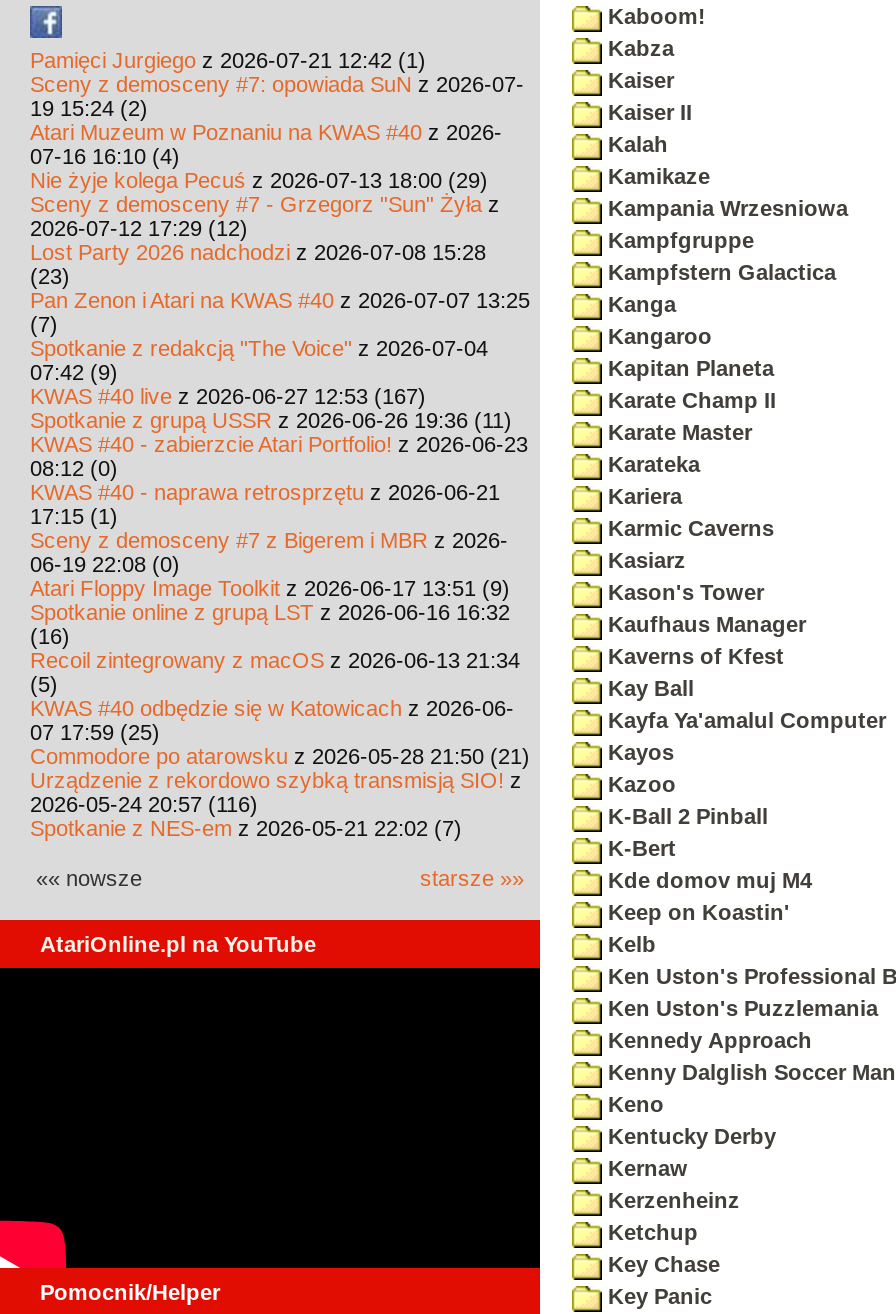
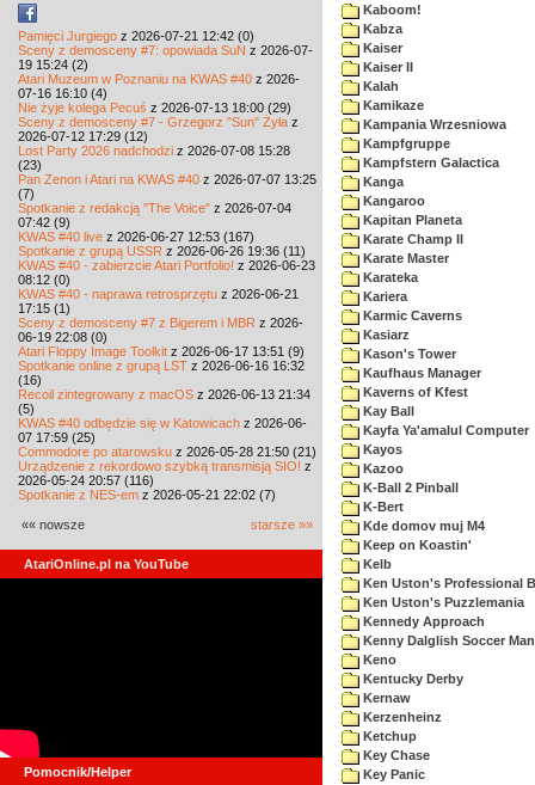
[30,48,426,72] Pamięci Jurgiego z 2026-07-21 12:42 (1) -> [18,29,254,43] Pamięci Jurgiego z 2026-07-21 12:42 (0)

